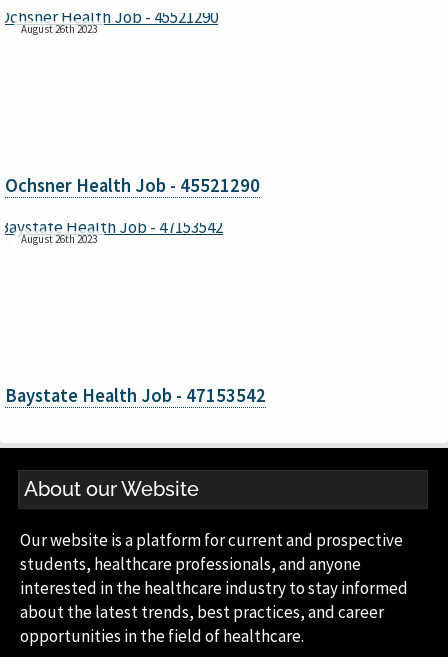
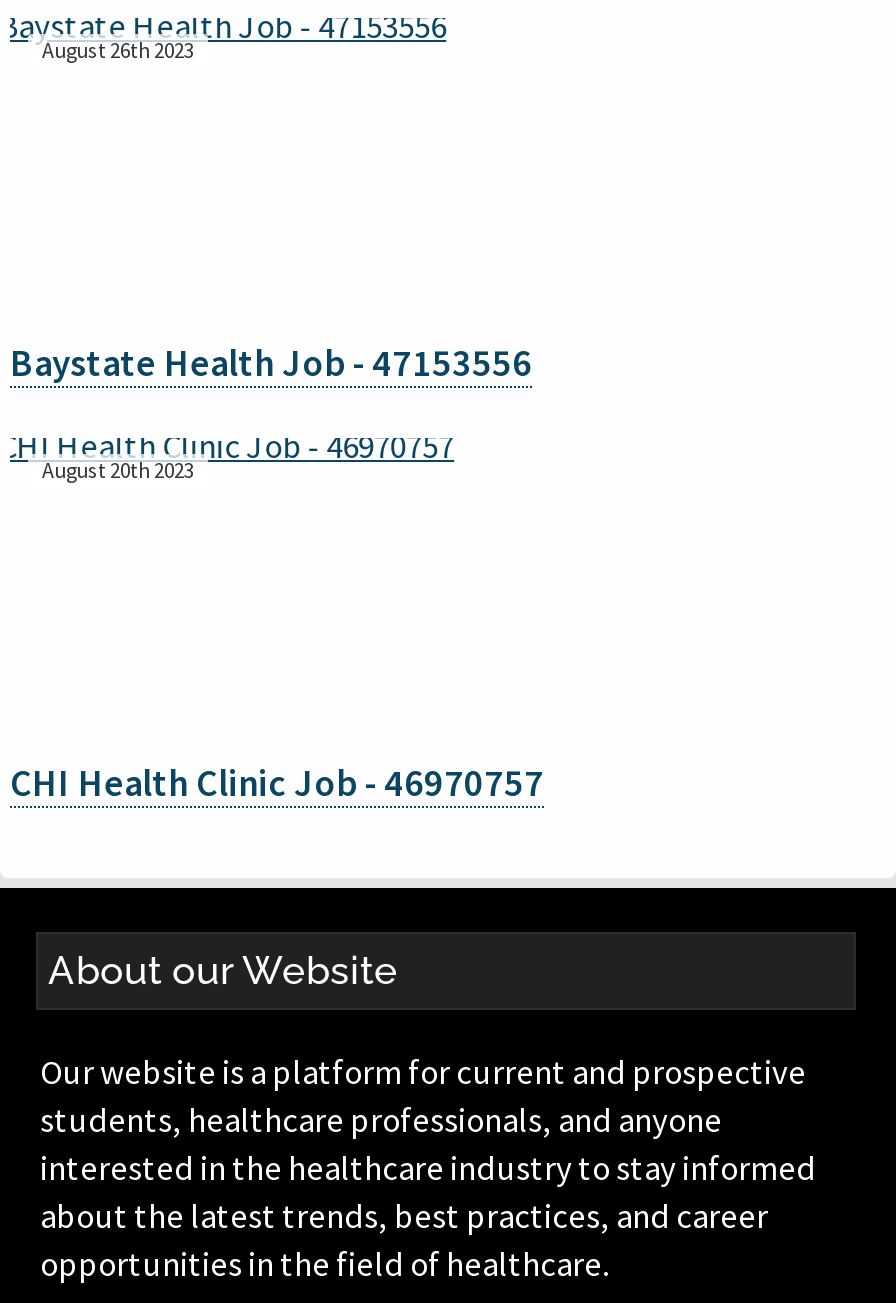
[5,174,260,197] Ochsner Health Job - 45521290 -> [10,339,532,385] Baystate Health Job - 47153556
[21,232,97,246] August 26th 2023 -> [42,455,194,483] August 20th 2023
[5,384,266,407] Baystate Health Job - 47153542 -> [10,759,544,805] CHI Health Clinic Job - 46970757

